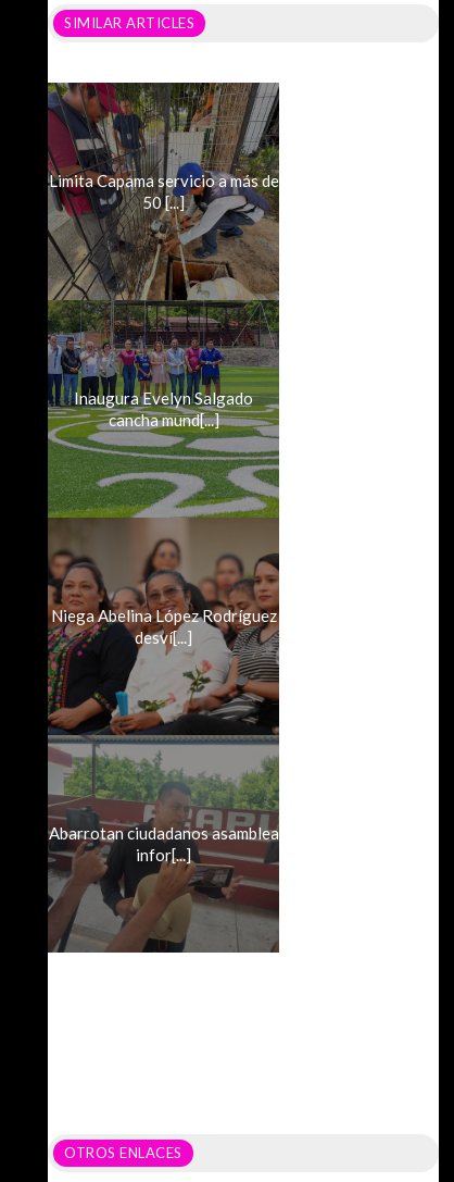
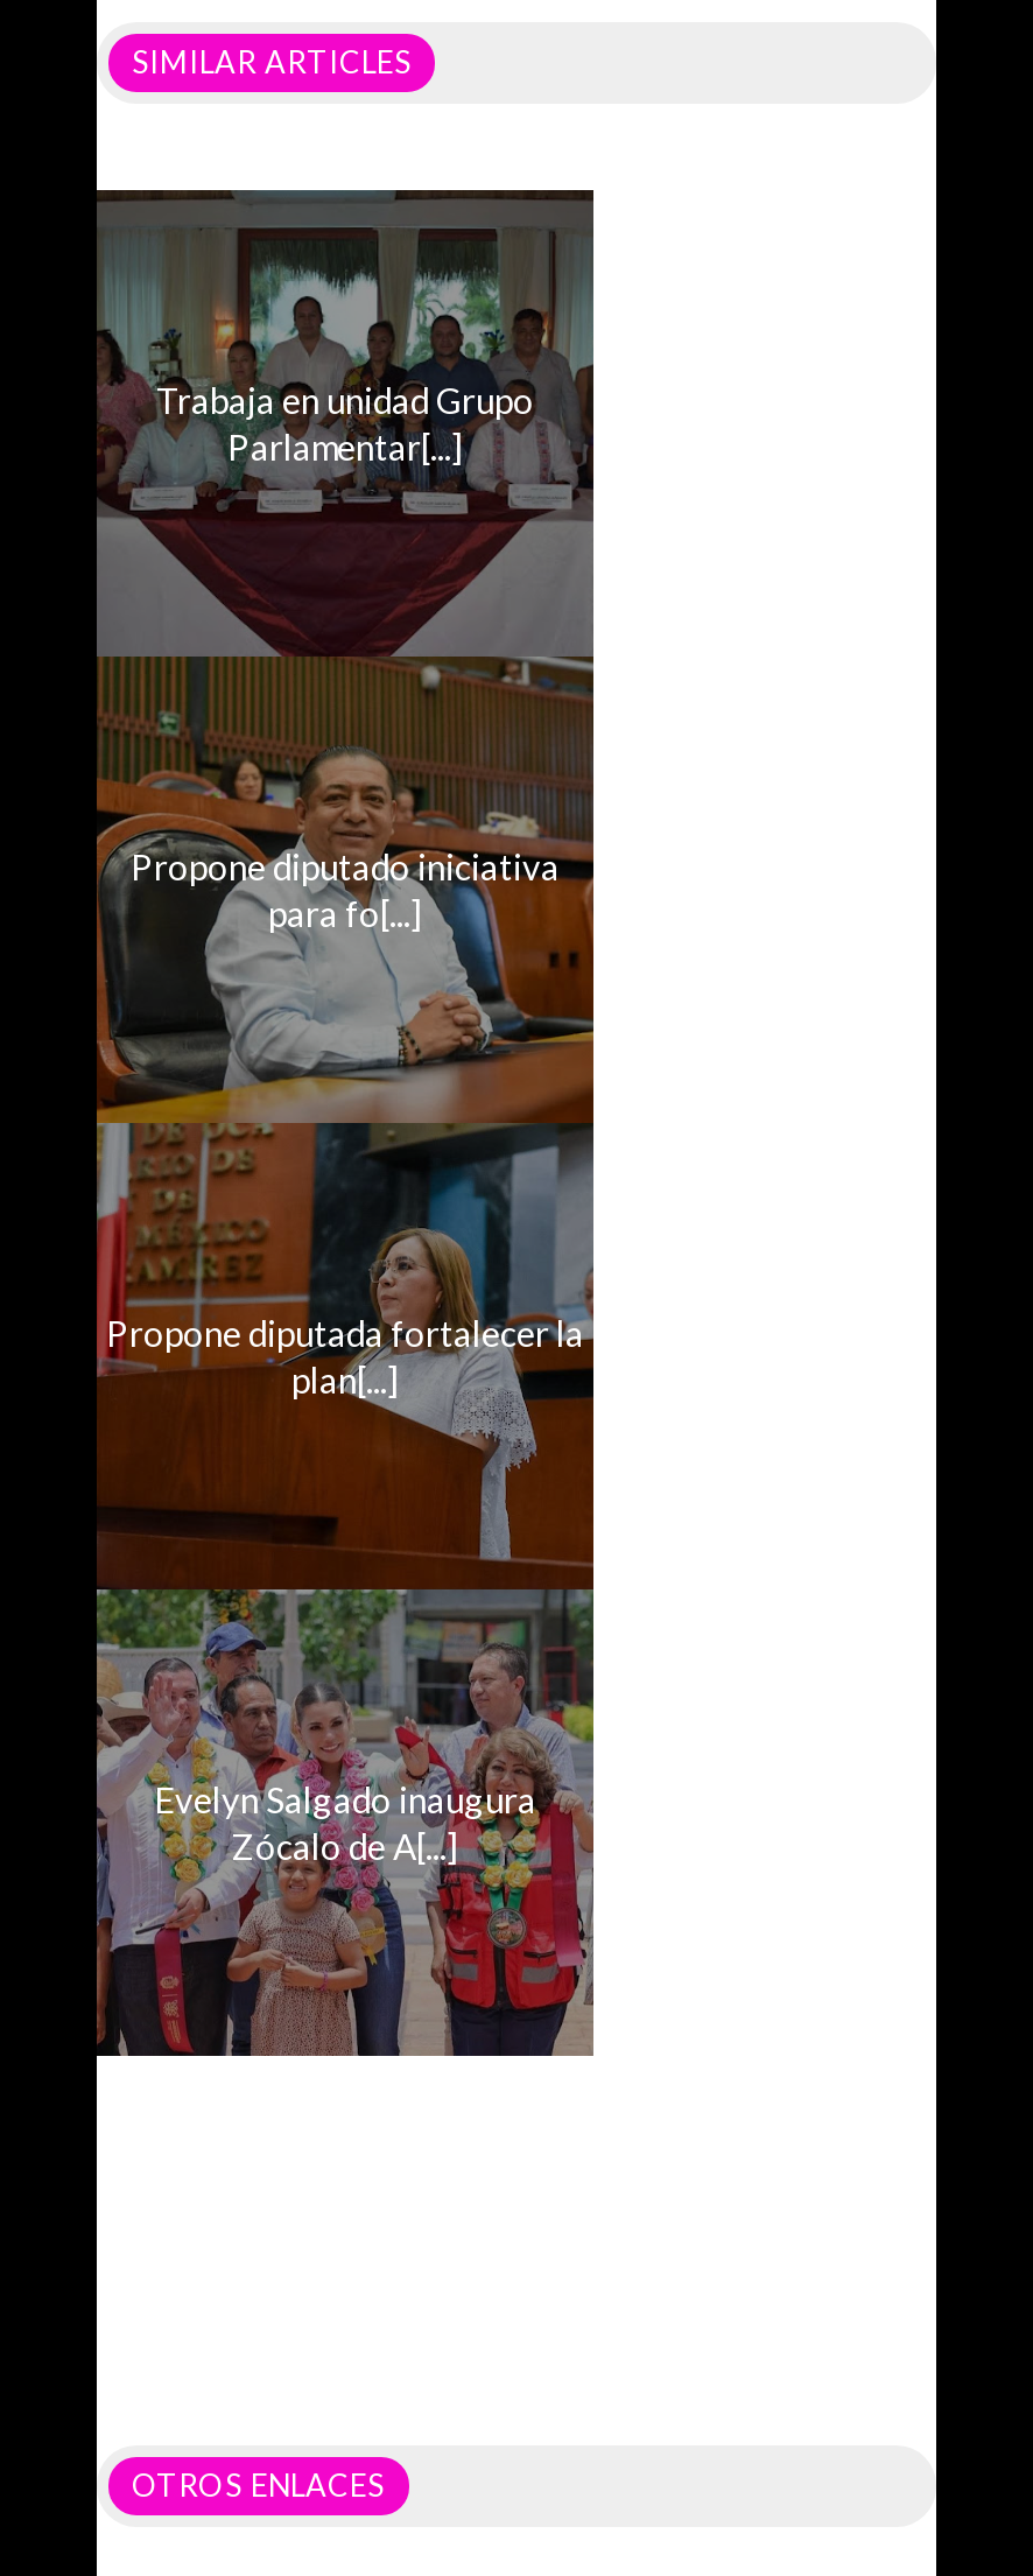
[48,83,279,212] [image] | Limita Capama servicio a más de | 50 [...] -> [97,190,593,467] [image] | Trabaja en unidad Grupo | Parlamentar[...]
[48,198,279,429] [image] | Inaugura Evelyn Salgado | cancha mund[...] -> [94,437,593,934] [image] | Propone diputado iniciativa | para fo[...]
[47,415,280,647] [image] | Niega Abelina López Rodríguez | desví[...] -> [97,904,596,1400] [image] | Propone diputada fortalecer la | plan[...]
[48,633,280,864] [image] | Abarrotan ciudadanos asamblea | infor[...] -> [97,1370,596,1867] [image] | Evelyn Salgado inaugura | Zócalo de A[...]
[49,850,279,953] [image] -> [97,1837,593,2058] [image]

